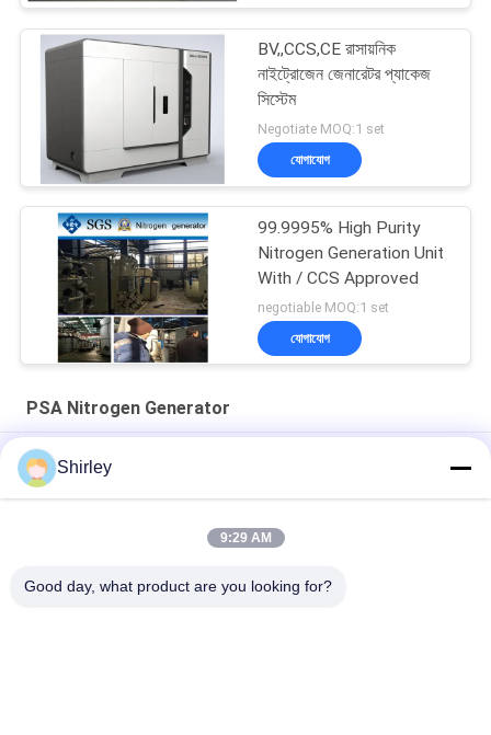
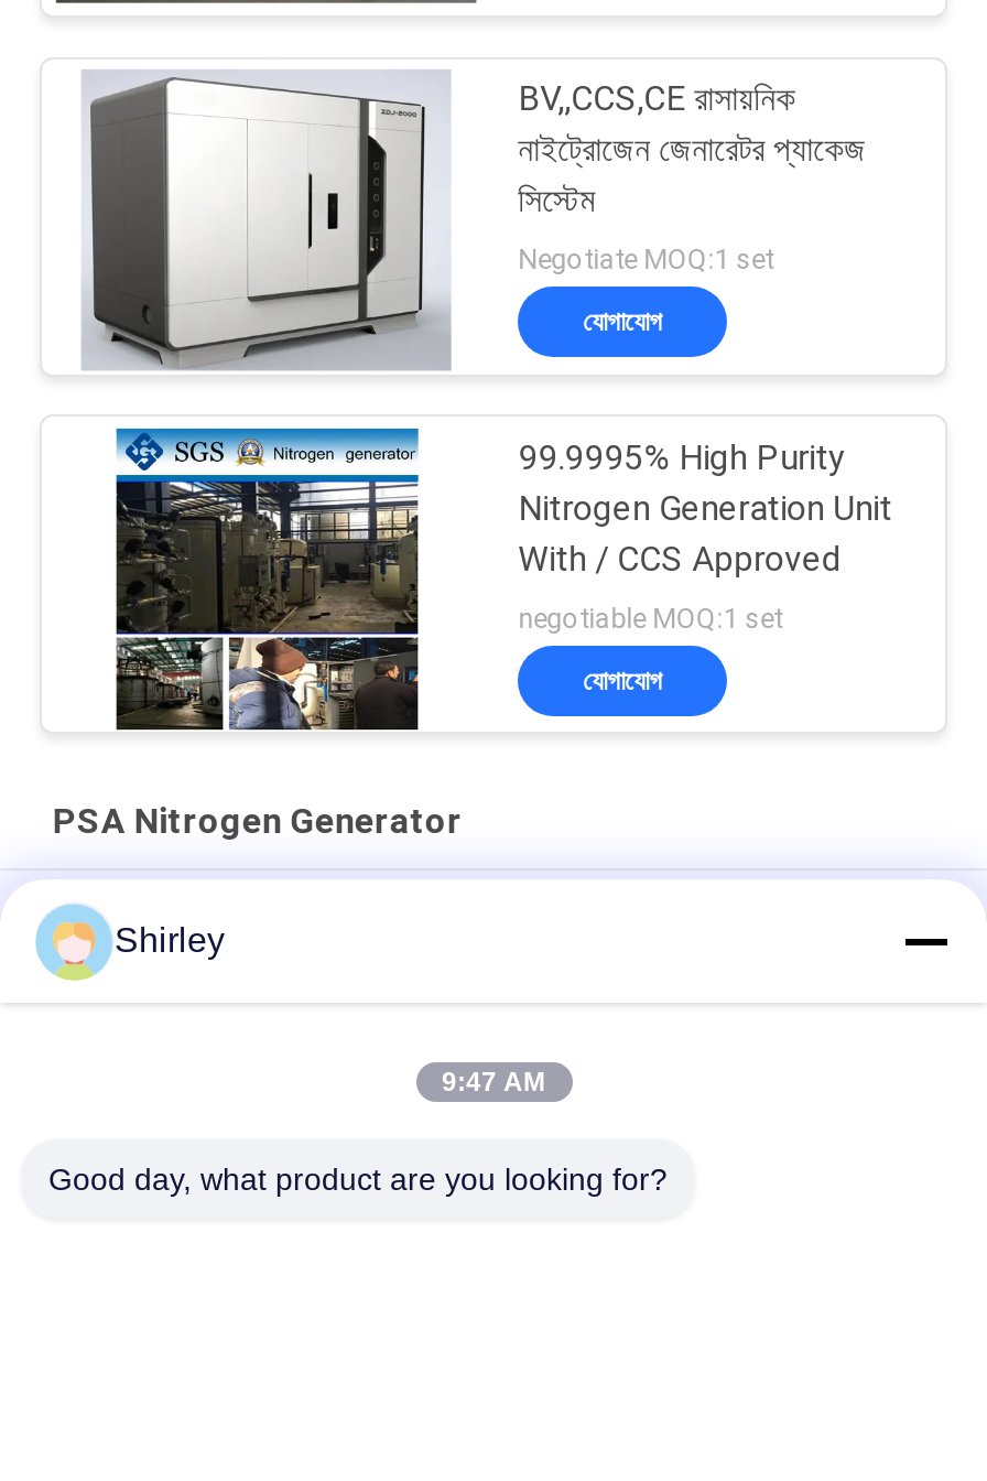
[220,530,271,545] 9:29 AM -> [442,1067,545,1098] 9:47 AM

